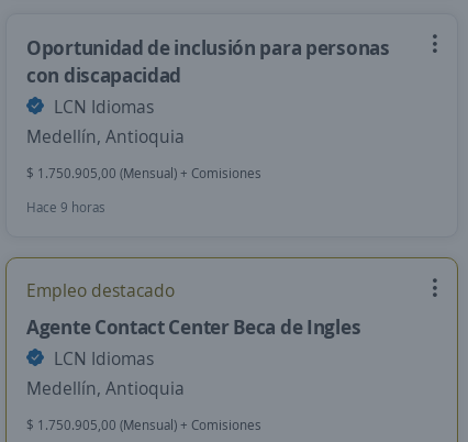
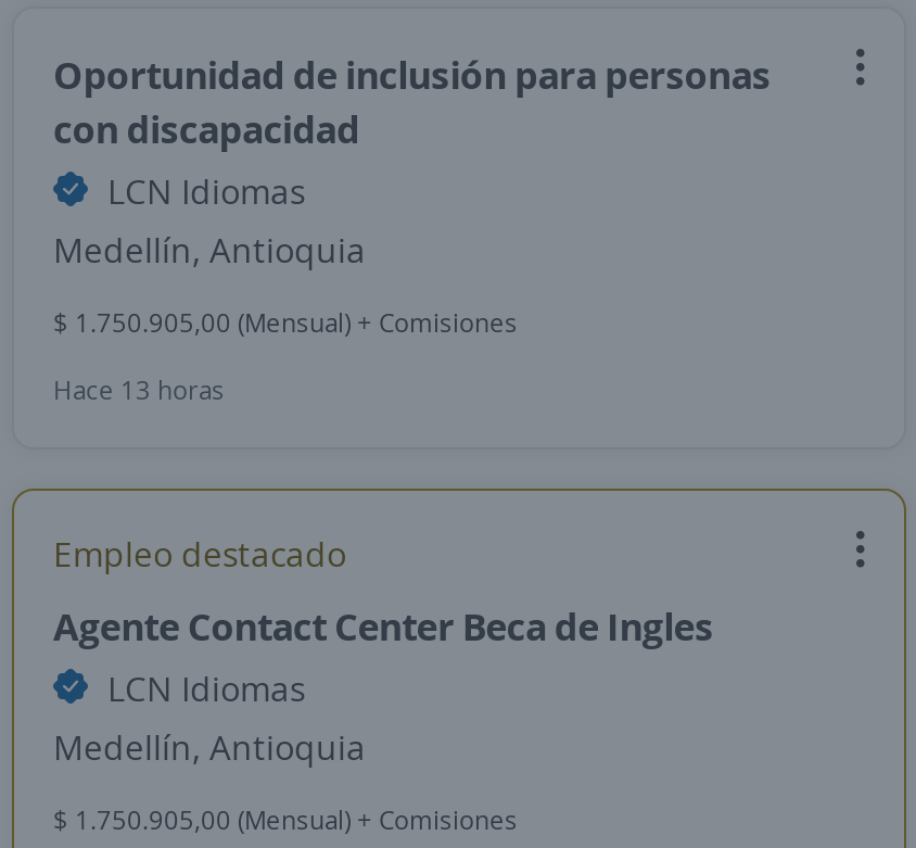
[26,198,105,217] Hace 9 horas -> [53,371,225,408] Hace 13 horas

